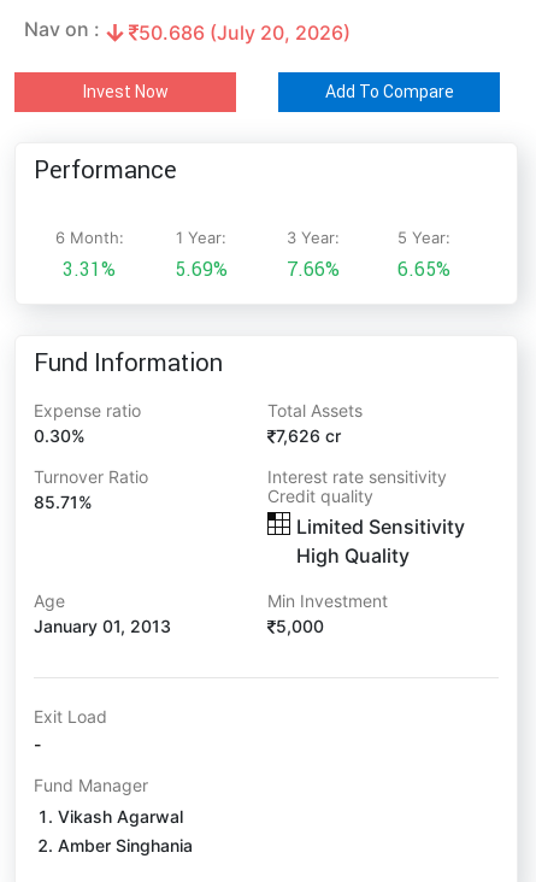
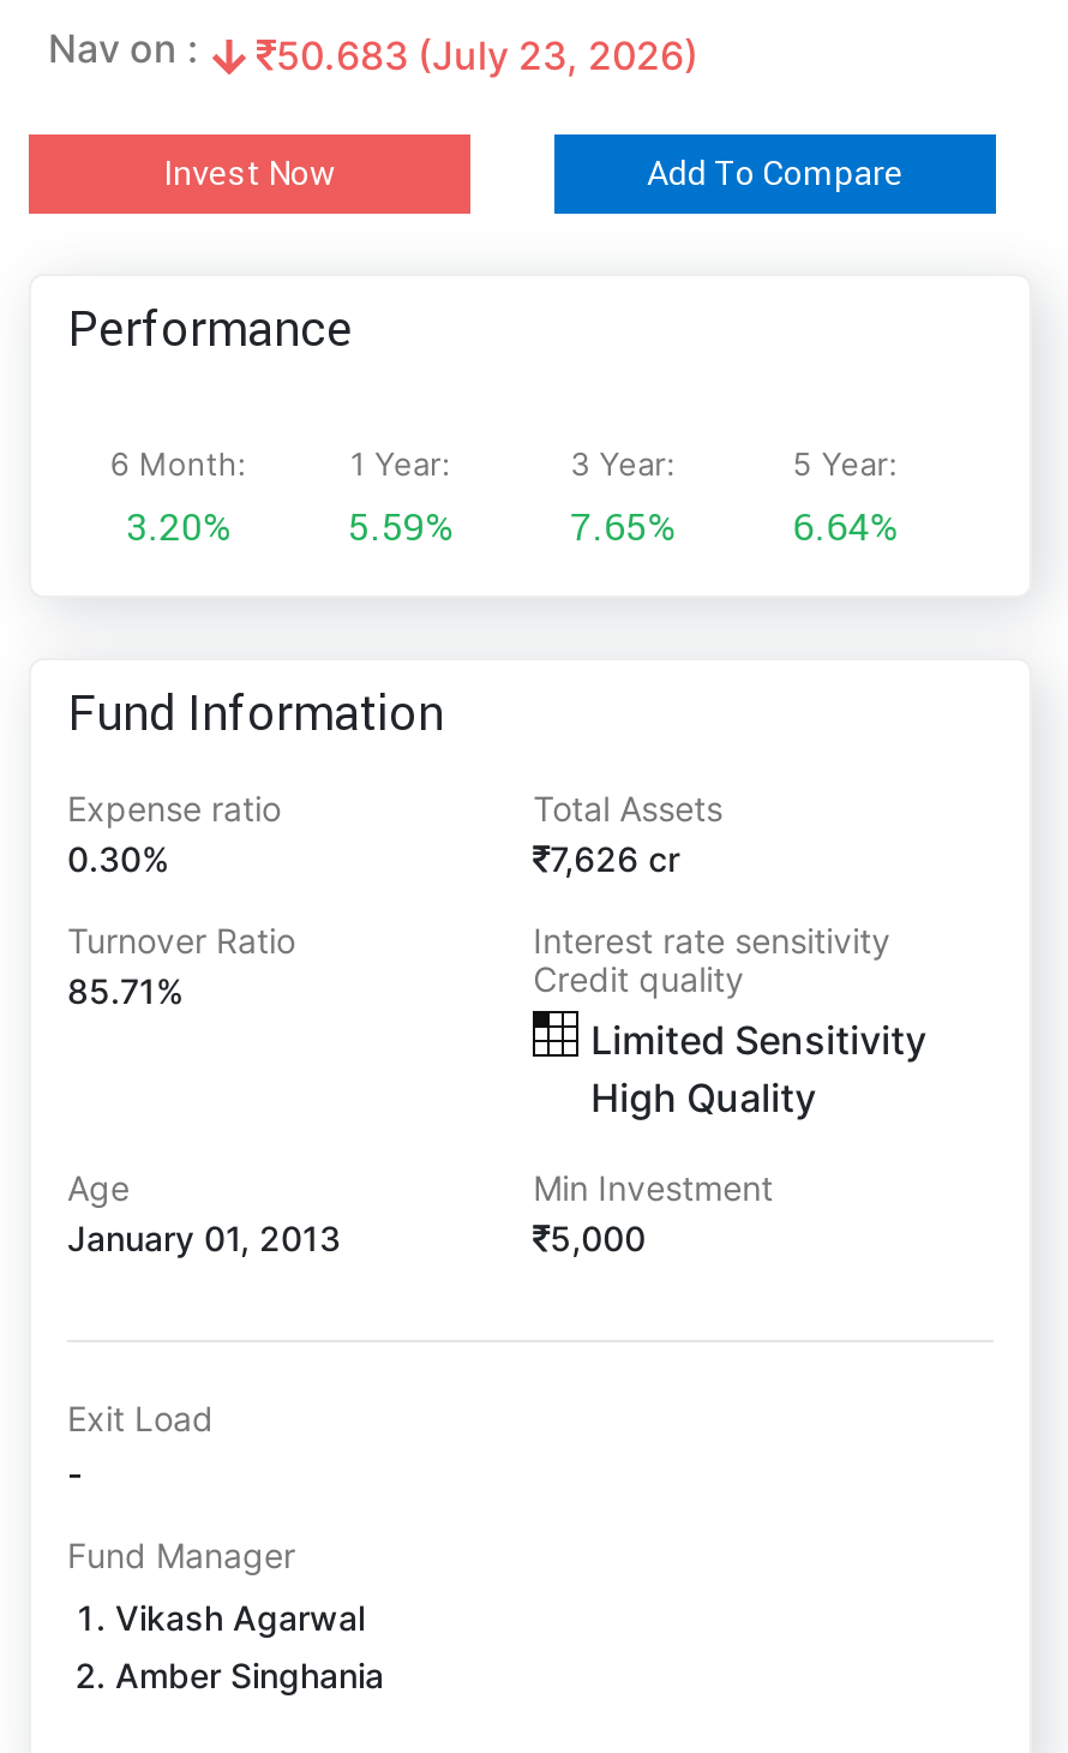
[24,17,351,45] Nav on : 50.686 (July 20, 2026) -> [48,24,698,79] Nav on : 50.683 (July 23, 2026)
[63,257,116,281] 3.31% -> [126,502,231,550] 3.20%
[175,257,228,281] 5.69% -> [348,502,453,550] 5.59%
[286,257,339,281] 7.66% -> [570,502,676,550] 7.65%
[398,257,451,281] 6.65% -> [792,502,898,550] 6.64%

